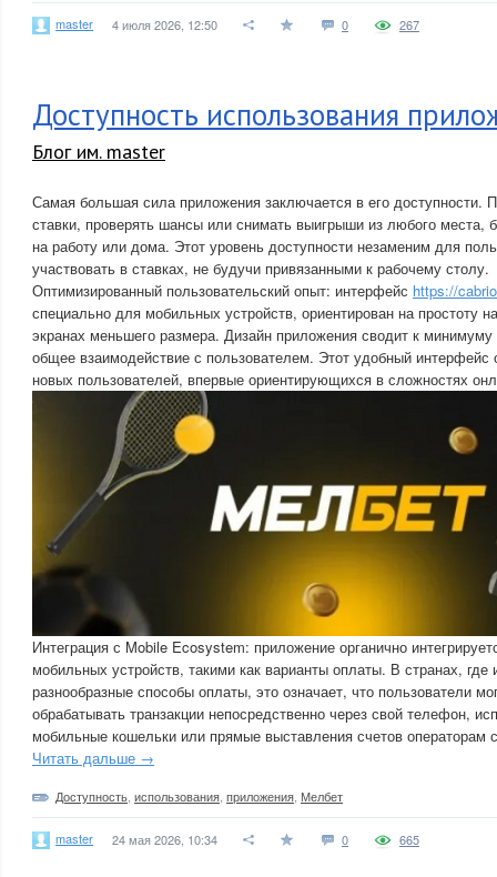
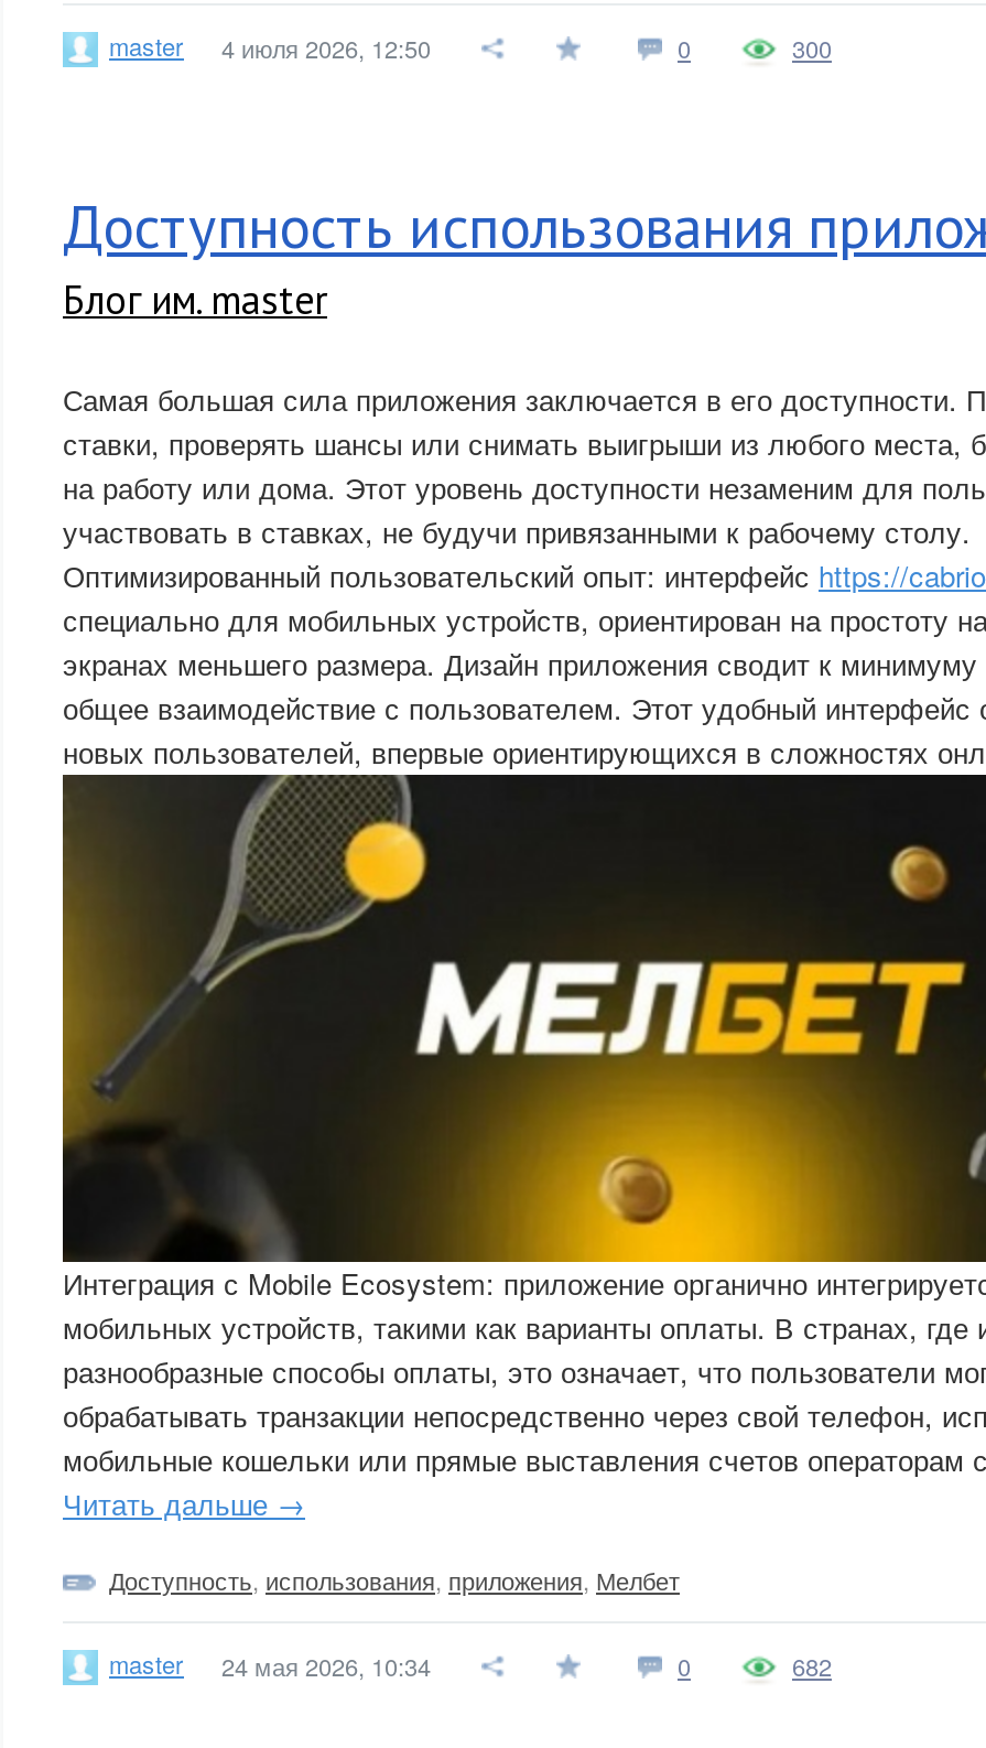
[399,16,419,33] 267 -> [792,30,832,65] 300
[399,830,419,848] 665 -> [792,1648,832,1683] 682

